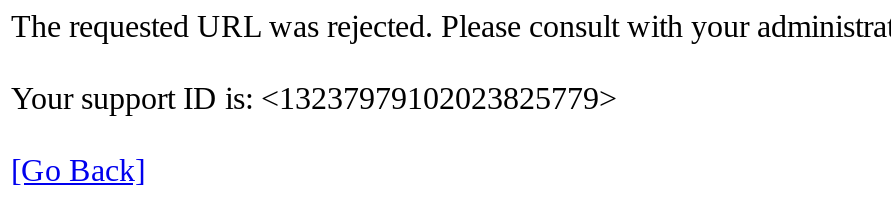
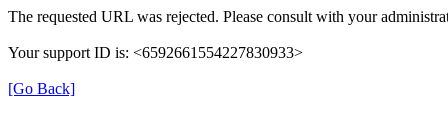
[11,81,617,115] Your support ID is: <13237979102023825779> -> [8,44,303,61] Your support ID is: <6592661554227830933>

